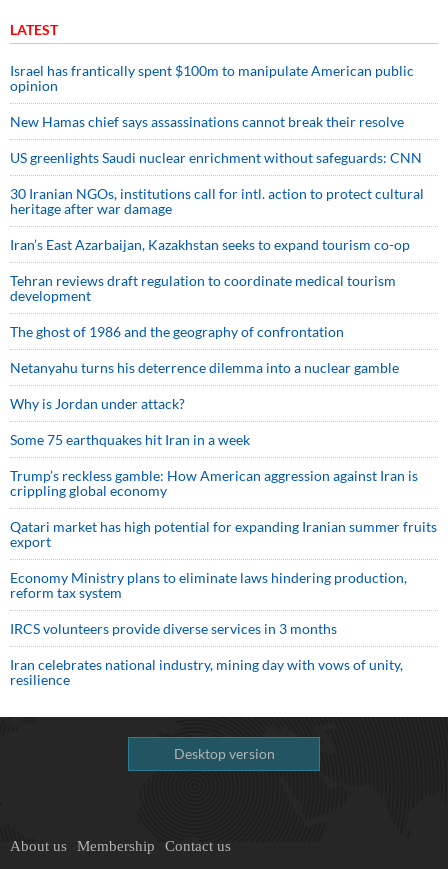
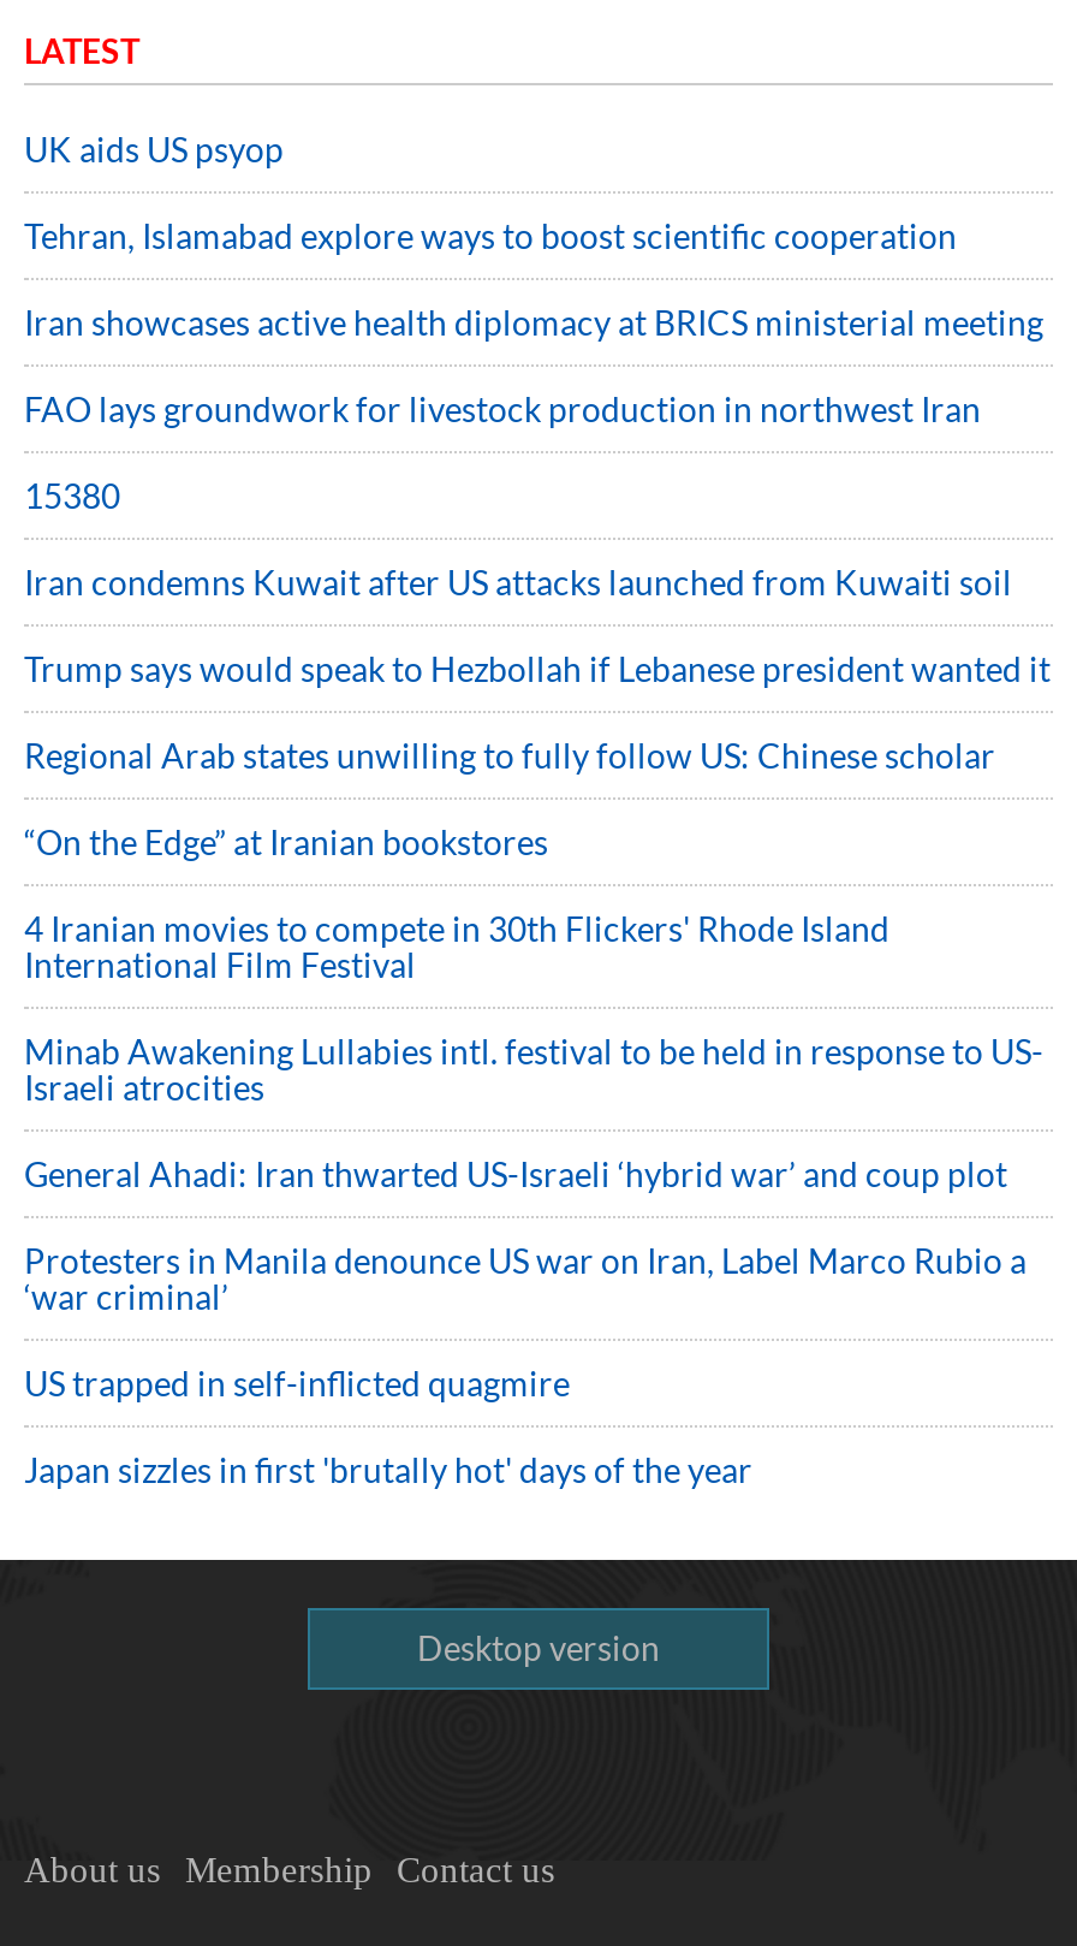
[10,62,414,94] Israel has frantically spent $100m to manipulate American public | opinion -> [24,129,284,170] UK aids US psyop
[10,113,404,130] New Hamas chief says assassinations cannot break their resolve -> [24,216,957,257] Tehran, Islamabad explore ways to boost scientific cooperation
[10,149,422,166] US greenlights Saudi nuclear enrichment without safeguards: CNN -> [24,302,1043,343] Iran showcases active health diplomacy at BRICS ministerial meeting
[10,185,424,217] 30 Iranian NGOs, institutions call for intl. action to protect cultural | heritage after war damage -> [24,389,981,430] FAO lays groundwork for livestock production in northwest Iran
[10,236,410,253] Iran’s East Azarbaijan, Kazakhstan seeks to expand tourism co-op -> [24,476,120,516] 15380
[10,272,396,304] Tehran reviews draft regulation to coordinate medical tourism | development -> [24,562,1012,603] Iran condemns Kuwait after US attacks launched from Kuwaiti soil
[10,323,344,340] The ghost of 1986 and the geography of confrontation -> [24,649,1051,690] Trump says would speak to Hezbollah if Lebanese president wanted it
[10,359,399,376] Netanyahu turns his deterrence dilemma into a nuclear gamble -> [24,735,995,776] Regional Arab states unwilling to fully follow US: Chinese scholar
[10,395,185,412] Why is Jordan under attack? -> [24,822,548,863] “On the Edge” at Iranian bookstores
[10,431,250,448] Some 75 earthquakes hit Iran in a week -> [24,909,889,986] 4 Iranian movies to compete in 30th Flickers' Rhode Island | International Film Festival
[10,467,418,499] Trump’s reckless gamble: How American aggression against Iran is | crippling global economy -> [24,1031,1043,1108] Minab Awakening Lullabies intl. festival to be held in response to US- | Israeli atrocities
[10,518,437,550] Qatari market has high potential for expanding Iranian summer fruits | export -> [24,1154,1007,1195] General Ahadi: Iran thwarted US-Israeli ‘hybrid war’ and coup plot
[10,569,407,601] Economy Ministry plans to eliminate laws hindering production, | reform tax system -> [24,1240,1027,1317] Protesters in Manila denounce US war on Iran, Label Marco Rubio a | ‘war criminal’
[10,620,337,637] IRCS volunteers provide diverse services in 3 months -> [24,1363,577,1404] US trapped in self-inflicted quagmire
[10,656,403,688] Iran celebrates national industry, mining day with vows of unity, | resilience -> [24,1450,752,1491] Japan sizzles in first 'brutally hot' days of the year

